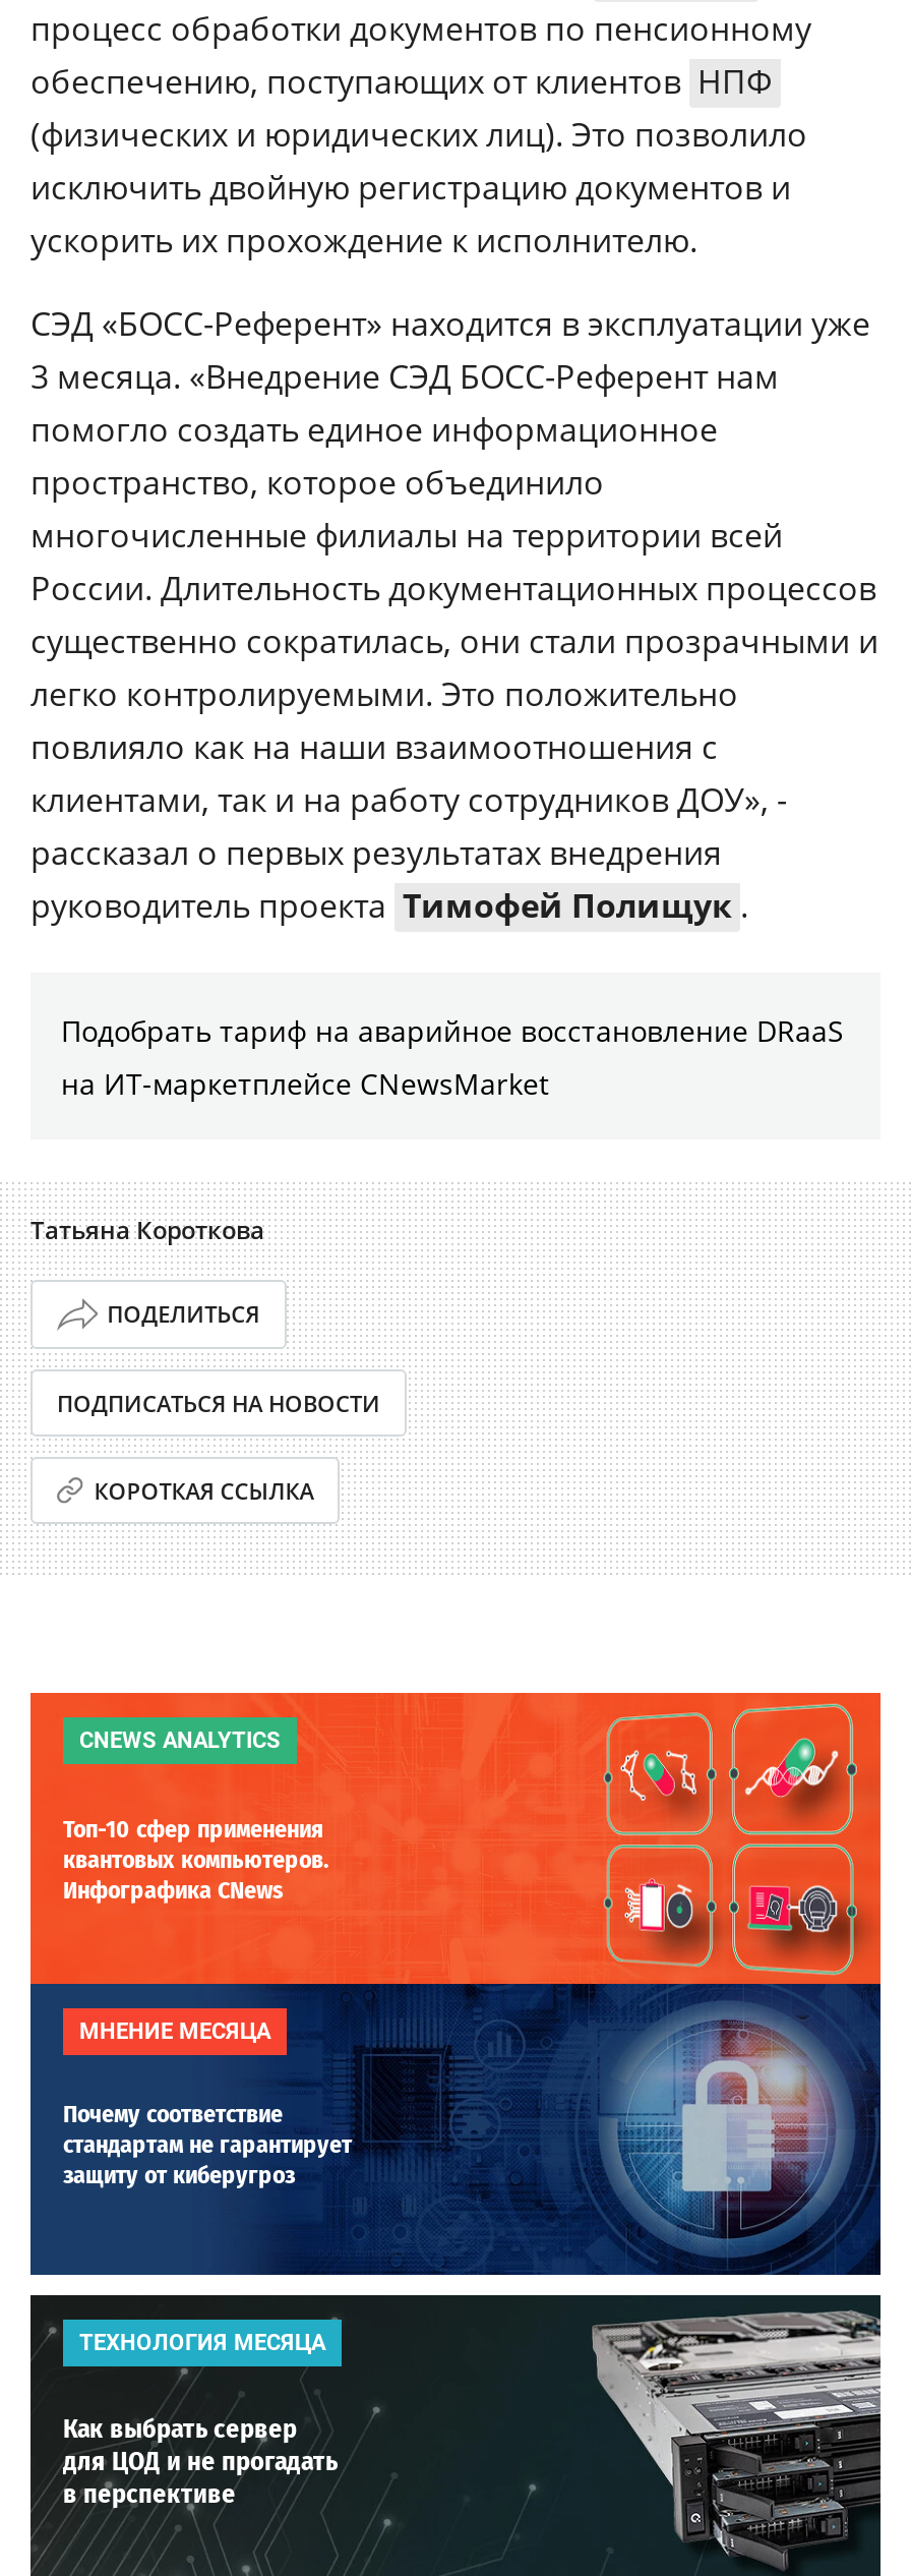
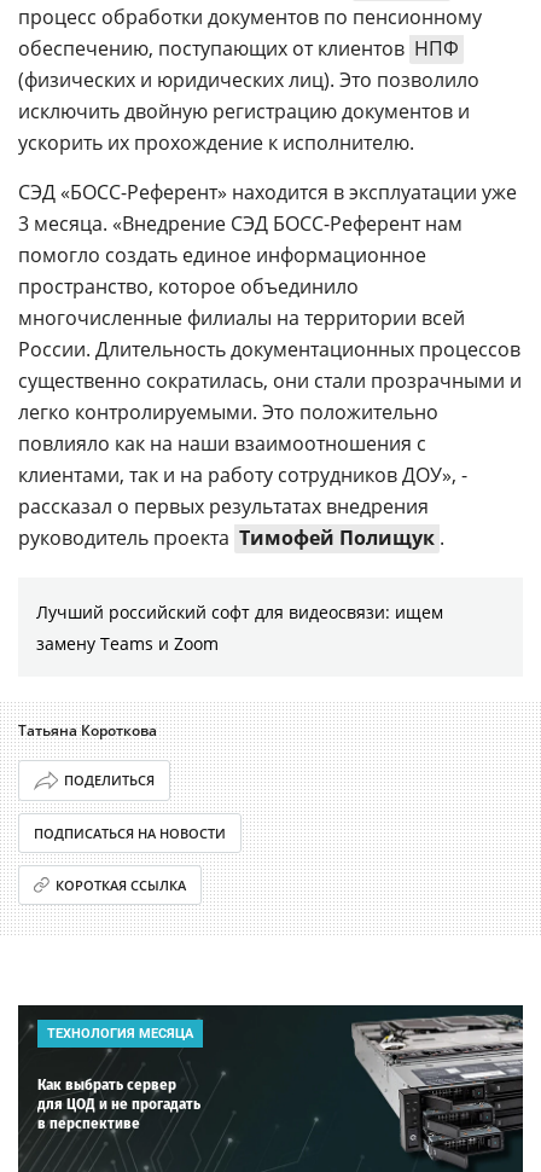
[61,1011,844,1102] Подобрать тариф на аварийное восстановление DRaaS | на ИТ-маркетплейсе CNewsMarket -> [36,600,443,655] Лучший российский софт для видеосвязи: ищем | замену Teams и Zoom
[28,1691,883,2277] [image] | CNEWS ANALYTICS | Топ-10 сфер применения | квантовых компьютеров. | Инфографика CNews -> none
[63,2018,352,2189] МНЕНИЕ МЕСЯЦА | Почему соответствие | стандартам не гарантирует | защиту от киберугроз -> none

